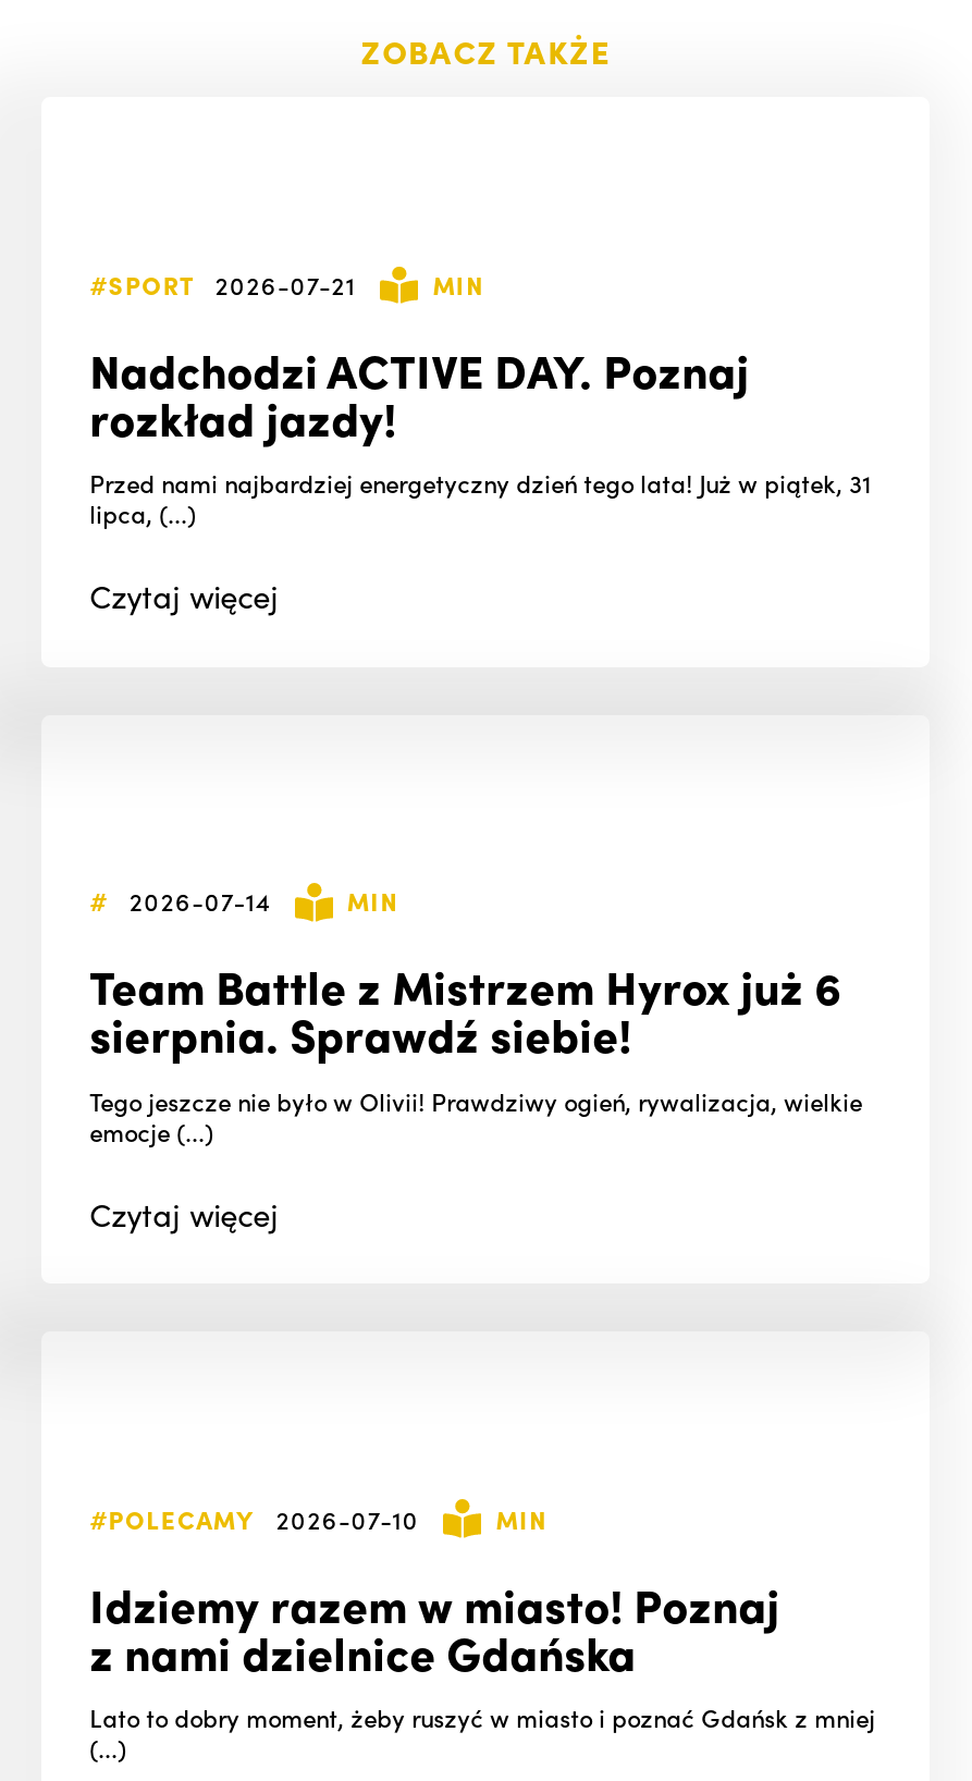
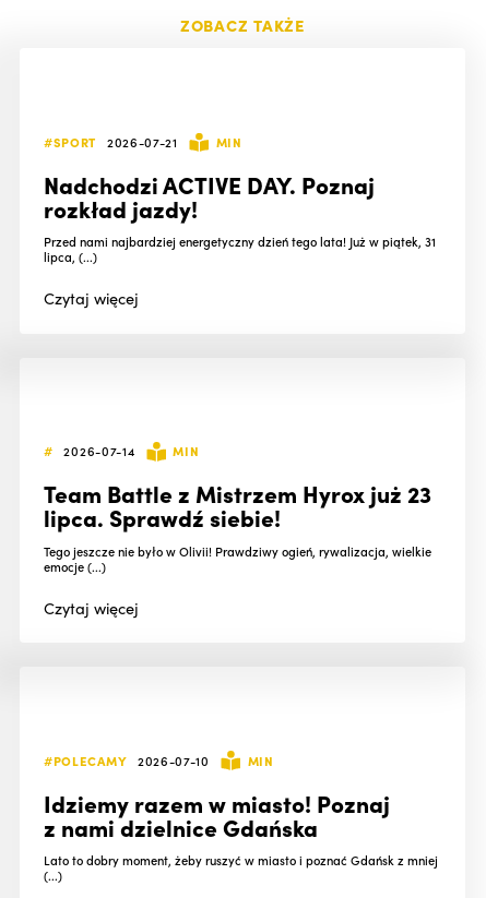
[89,953,841,1017] Team Battle z Mistrzem Hyrox już 6 -> [44,477,432,509] Team Battle z Mistrzem Hyrox już 23
[89,1001,632,1064] sierpnia. Sprawdź siebie! -> [44,501,281,533] lipca. Sprawdź siebie!

